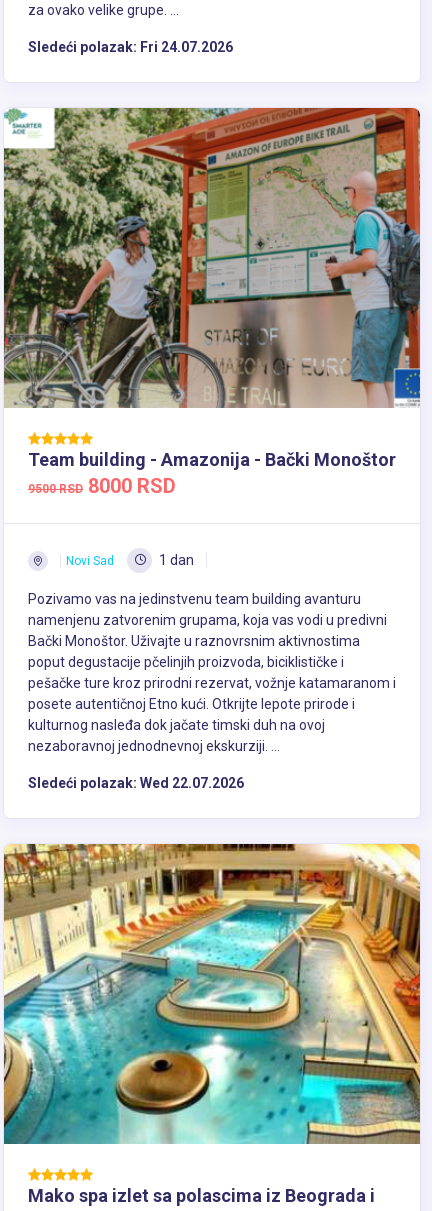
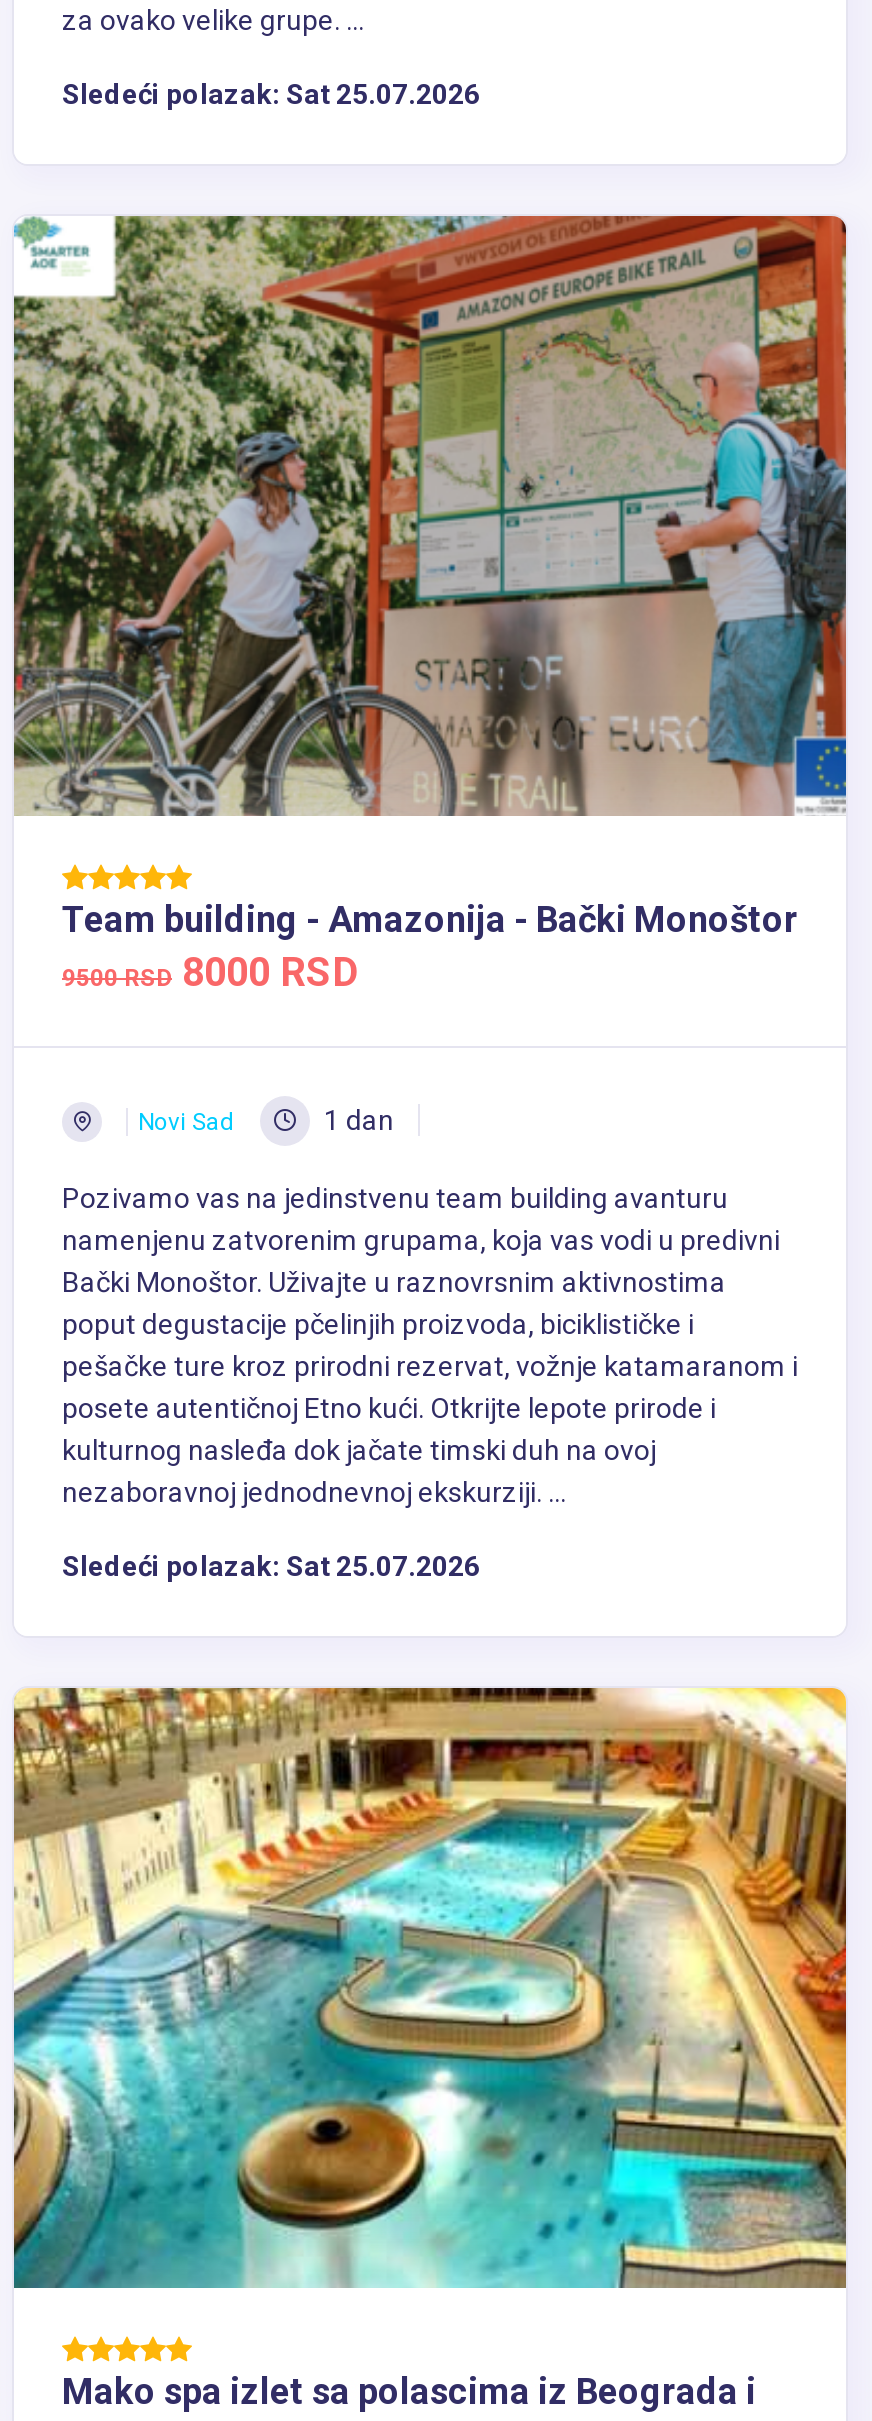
[28,39,233,55] Sledeći polazak: Fri 24.07.2026 -> [62,79,480,111] Sledeći polazak: Sat 25.07.2026
[28,775,244,791] Sledeći polazak: Wed 22.07.2026 -> [62,1551,480,1583] Sledeći polazak: Sat 25.07.2026

